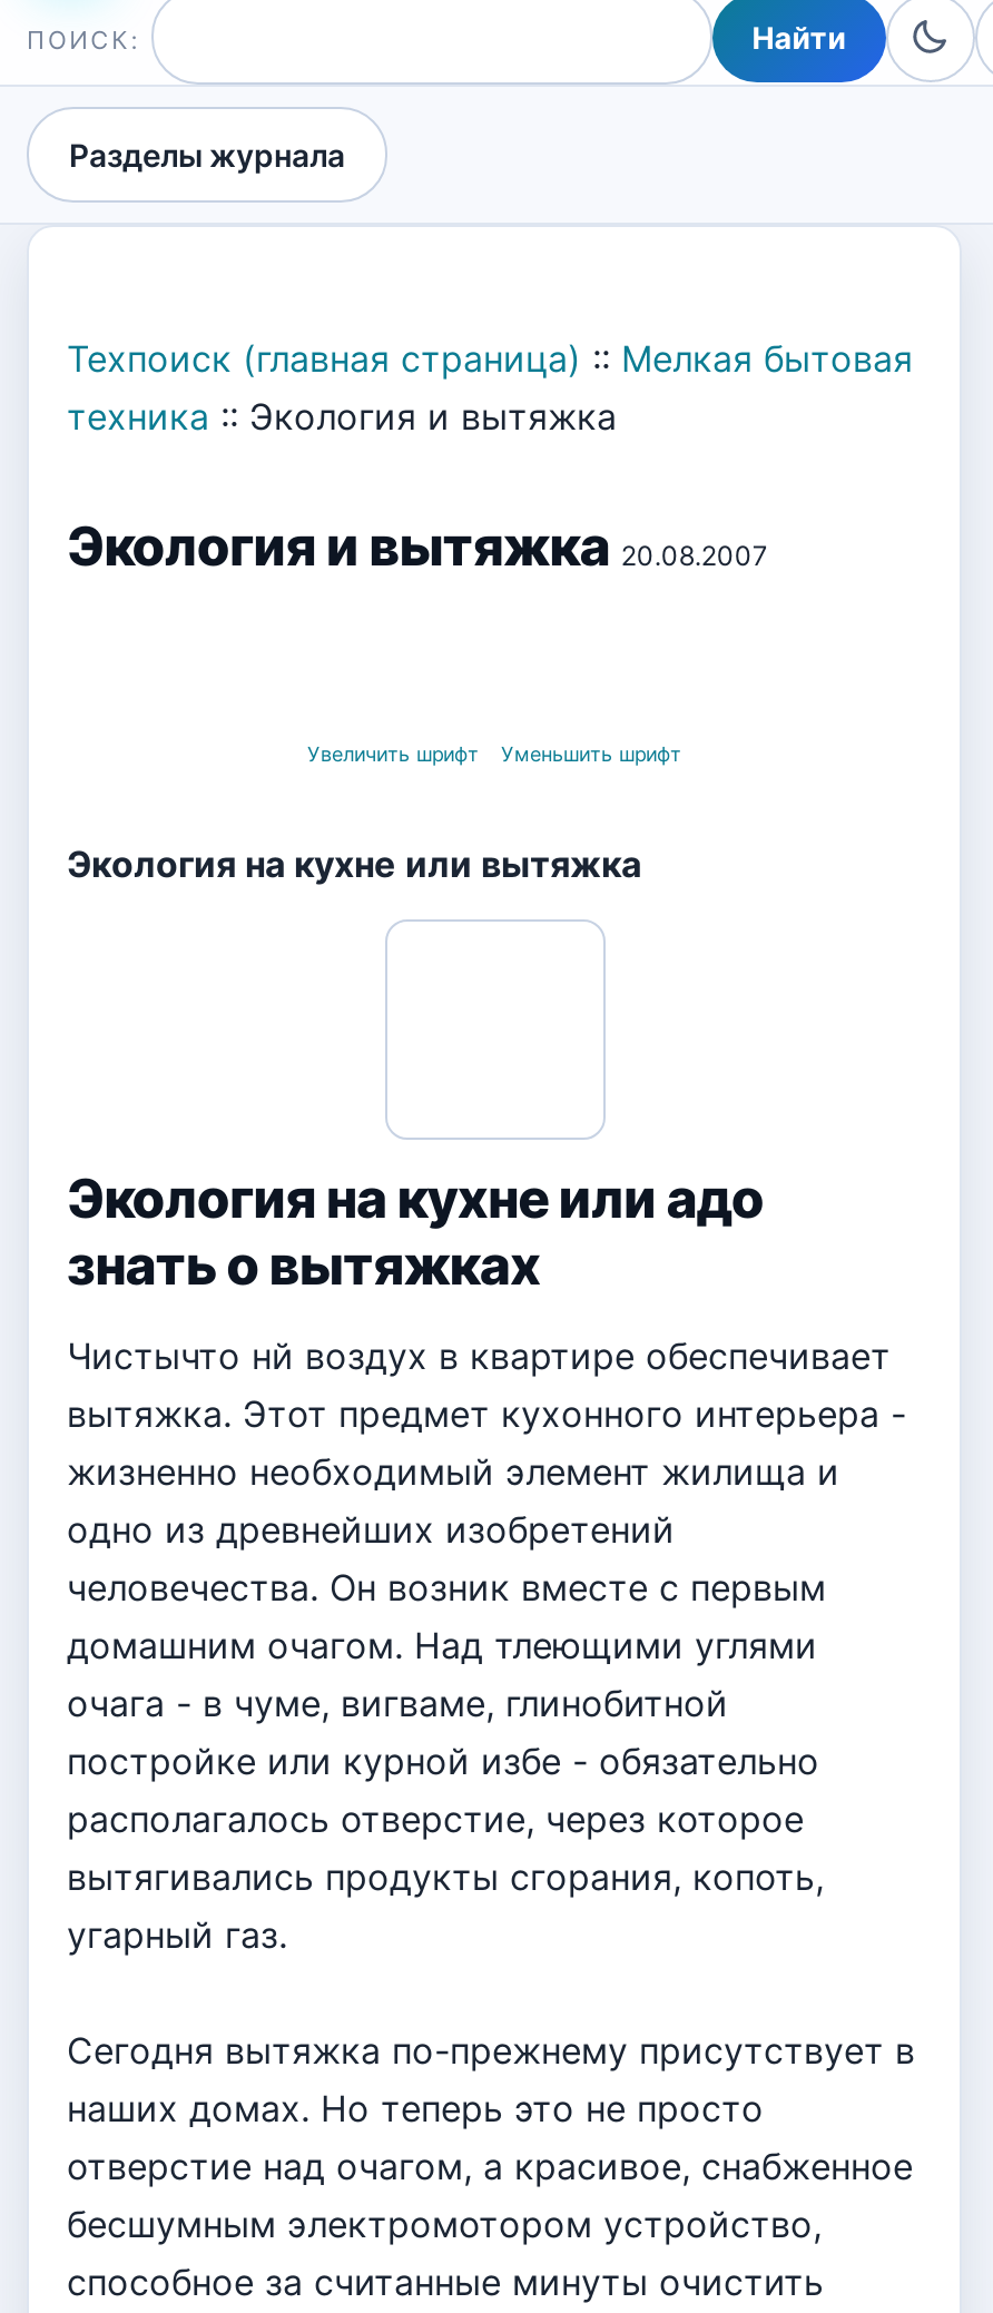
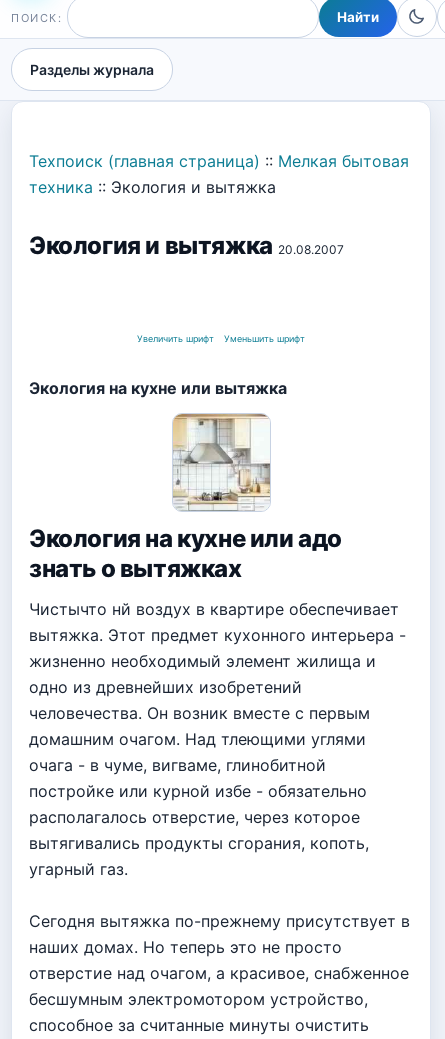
none -> [172,413,271,512] [image]

